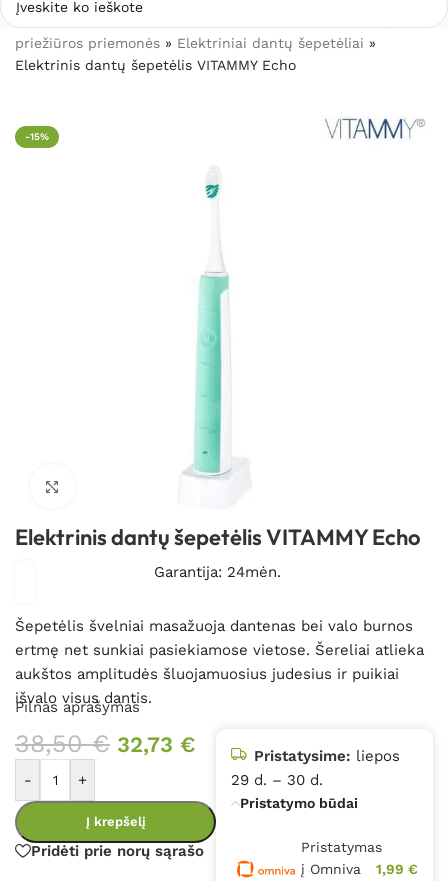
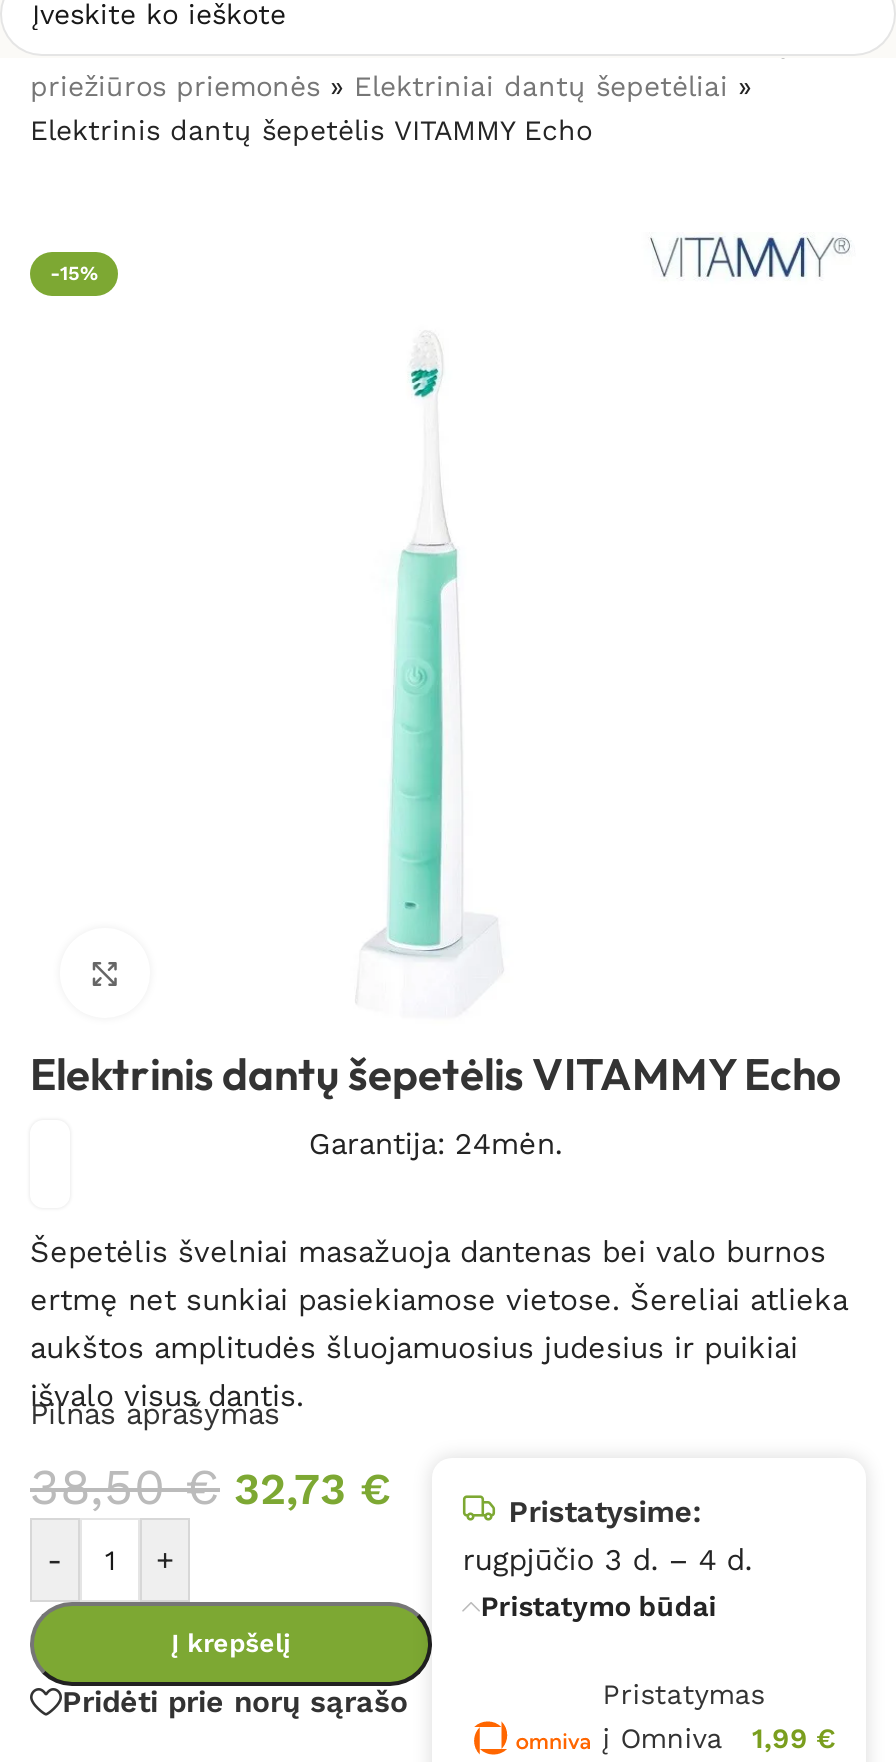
[231,747,400,789] Pristatysime: liepos | 29 d. – 30 d. -> [462,1494,752,1578] Pristatysime: | rugpjūčio 3 d. – 4 d.

